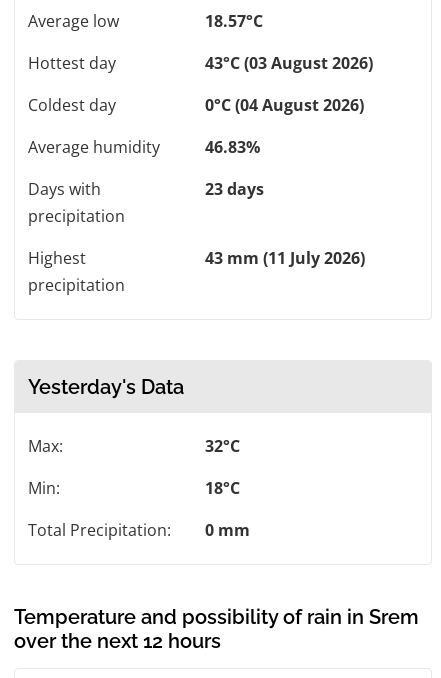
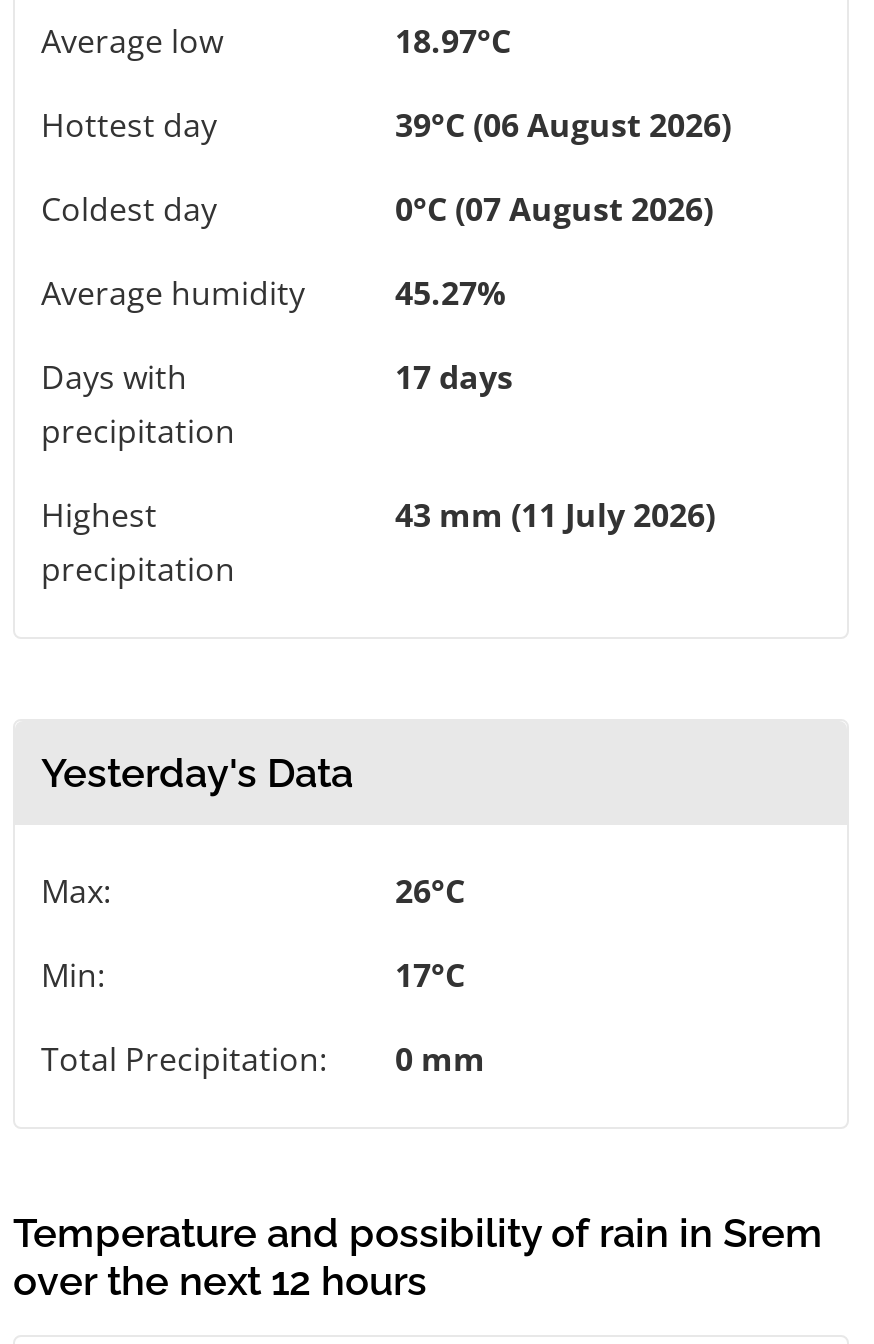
[205,10,263,32] 18.57°C -> [395,18,511,62] 18.97°C
[205,52,373,74] 43°C (03 August 2026) -> [395,102,731,146] 39°C (06 August 2026)
[205,94,364,116] 0°C (04 August 2026) -> [395,186,713,230] 0°C (07 August 2026)
[205,136,260,158] 46.83% -> [395,270,505,314] 45.27%
[205,178,264,200] 23 days -> [395,354,513,398] 17 days
[205,435,240,457] 32°C -> [395,868,465,912] 26°C
[205,477,240,499] 18°C -> [395,952,465,996] 17°C

